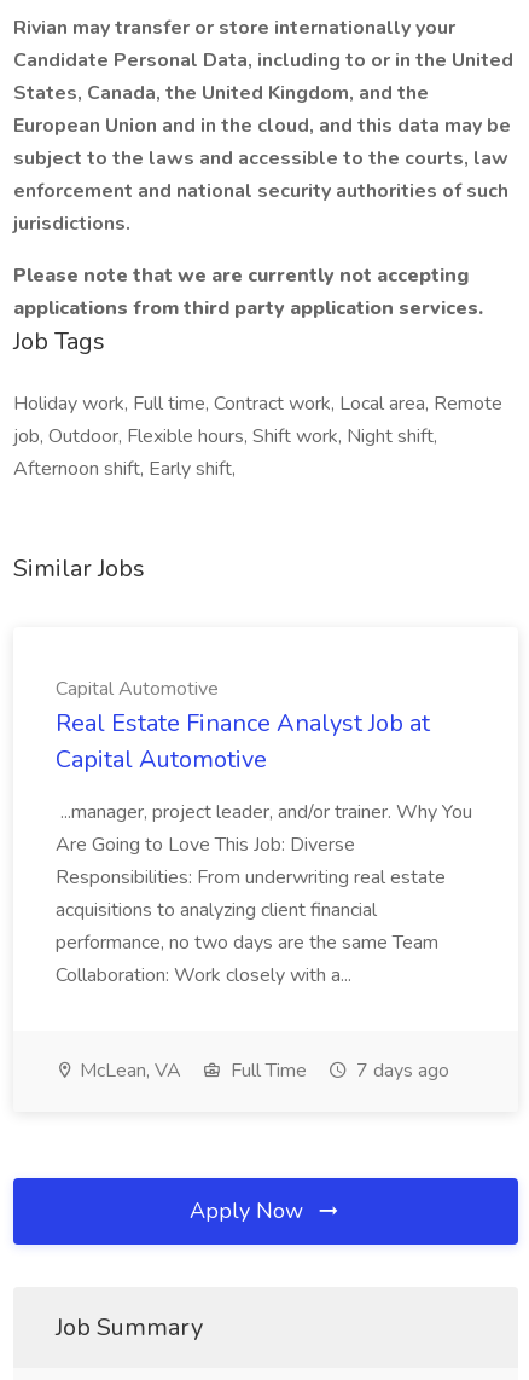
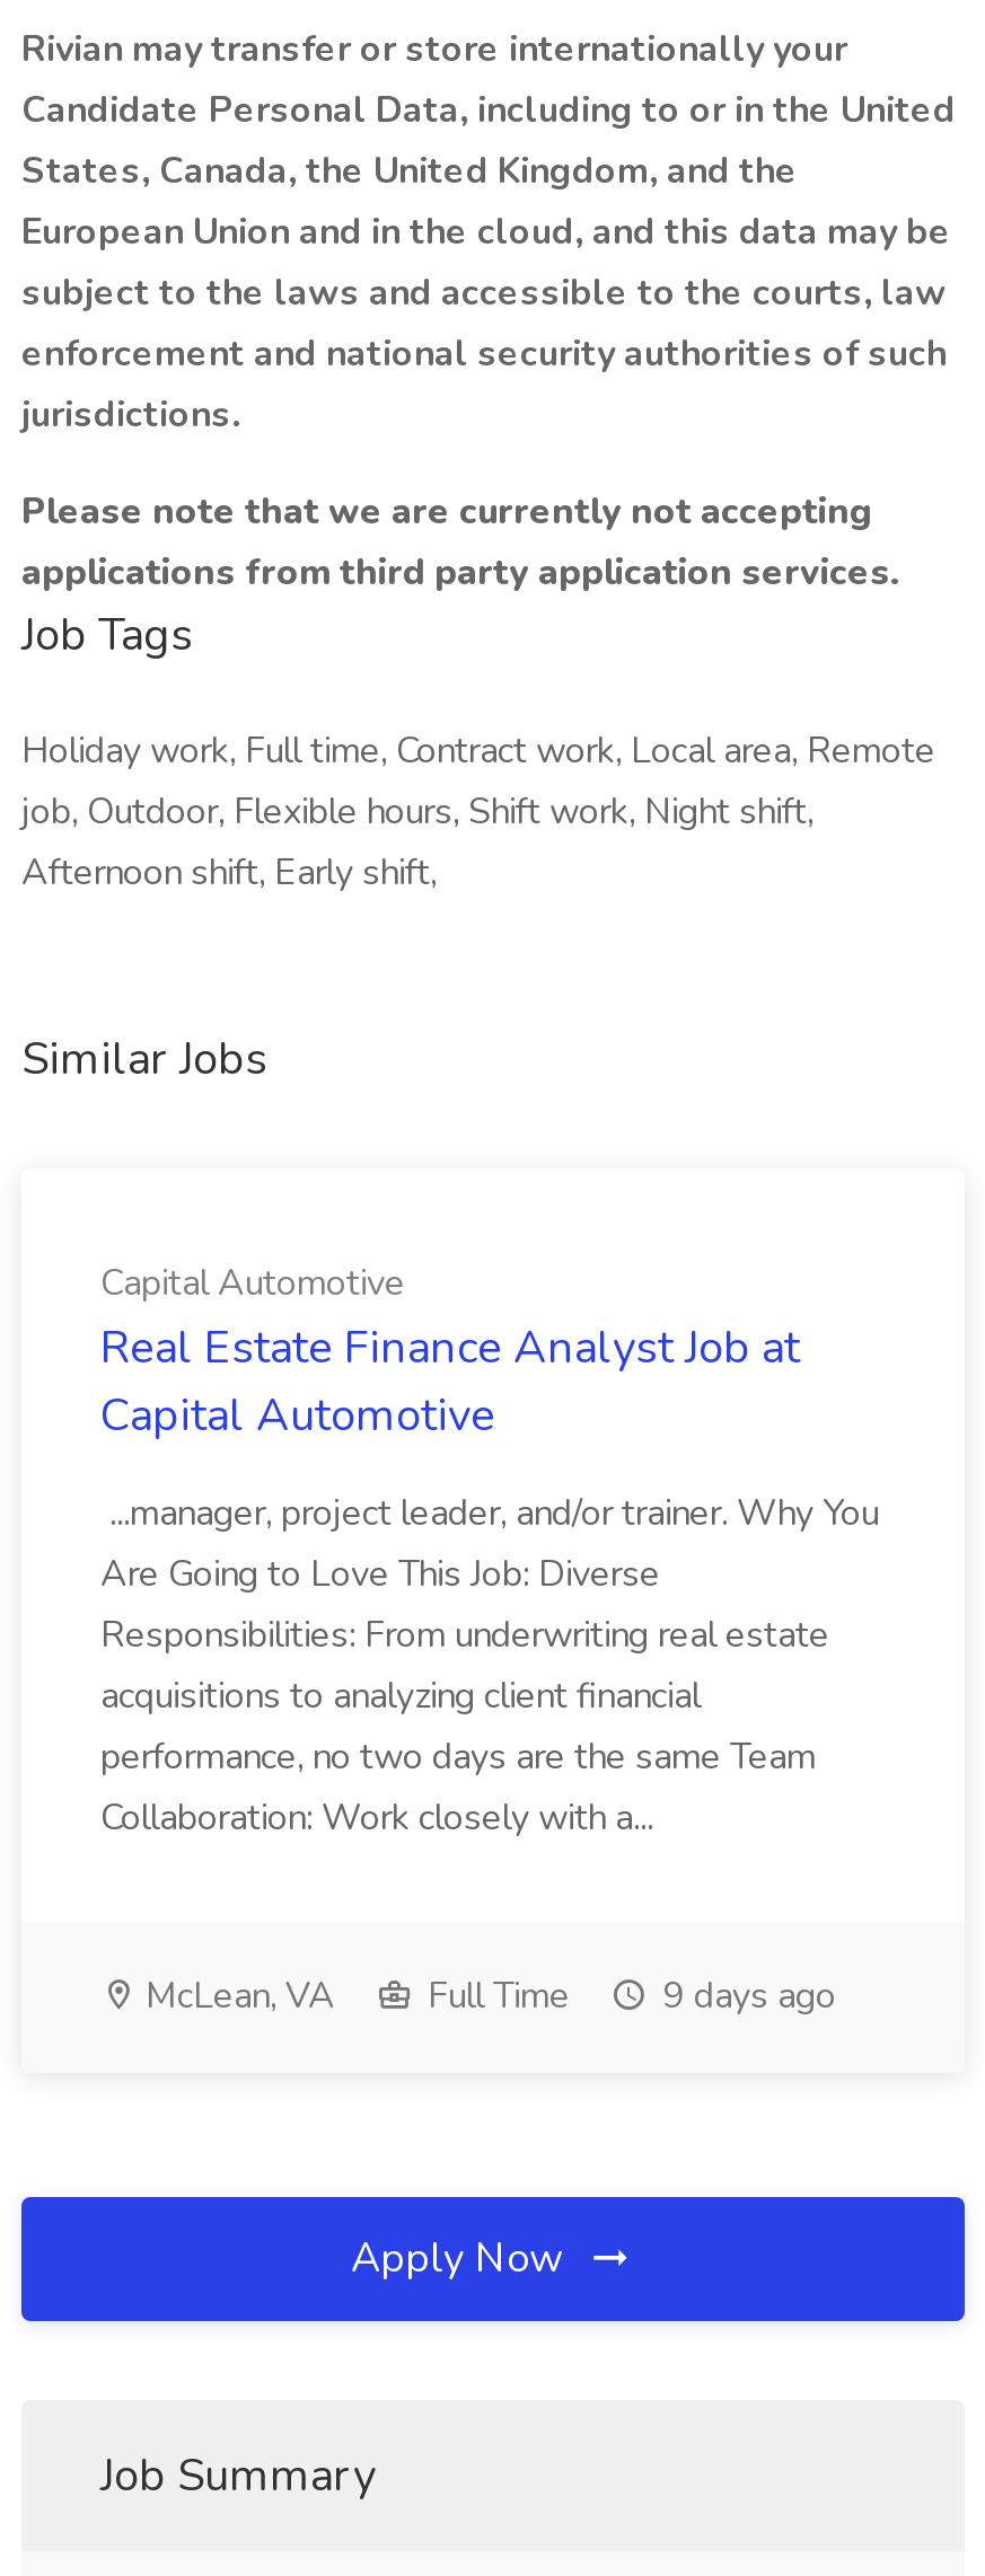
[75,1057,449,1084] McLean, VA Full Time 7 days ago -> [137,1971,836,2021] McLean, VA Full Time 9 days ago

